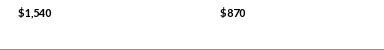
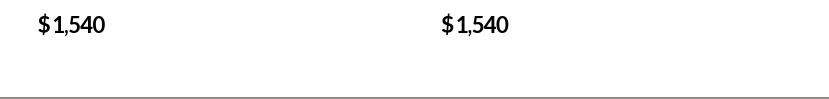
[220,5,245,18] $870 -> [442,10,508,36] $1,540

